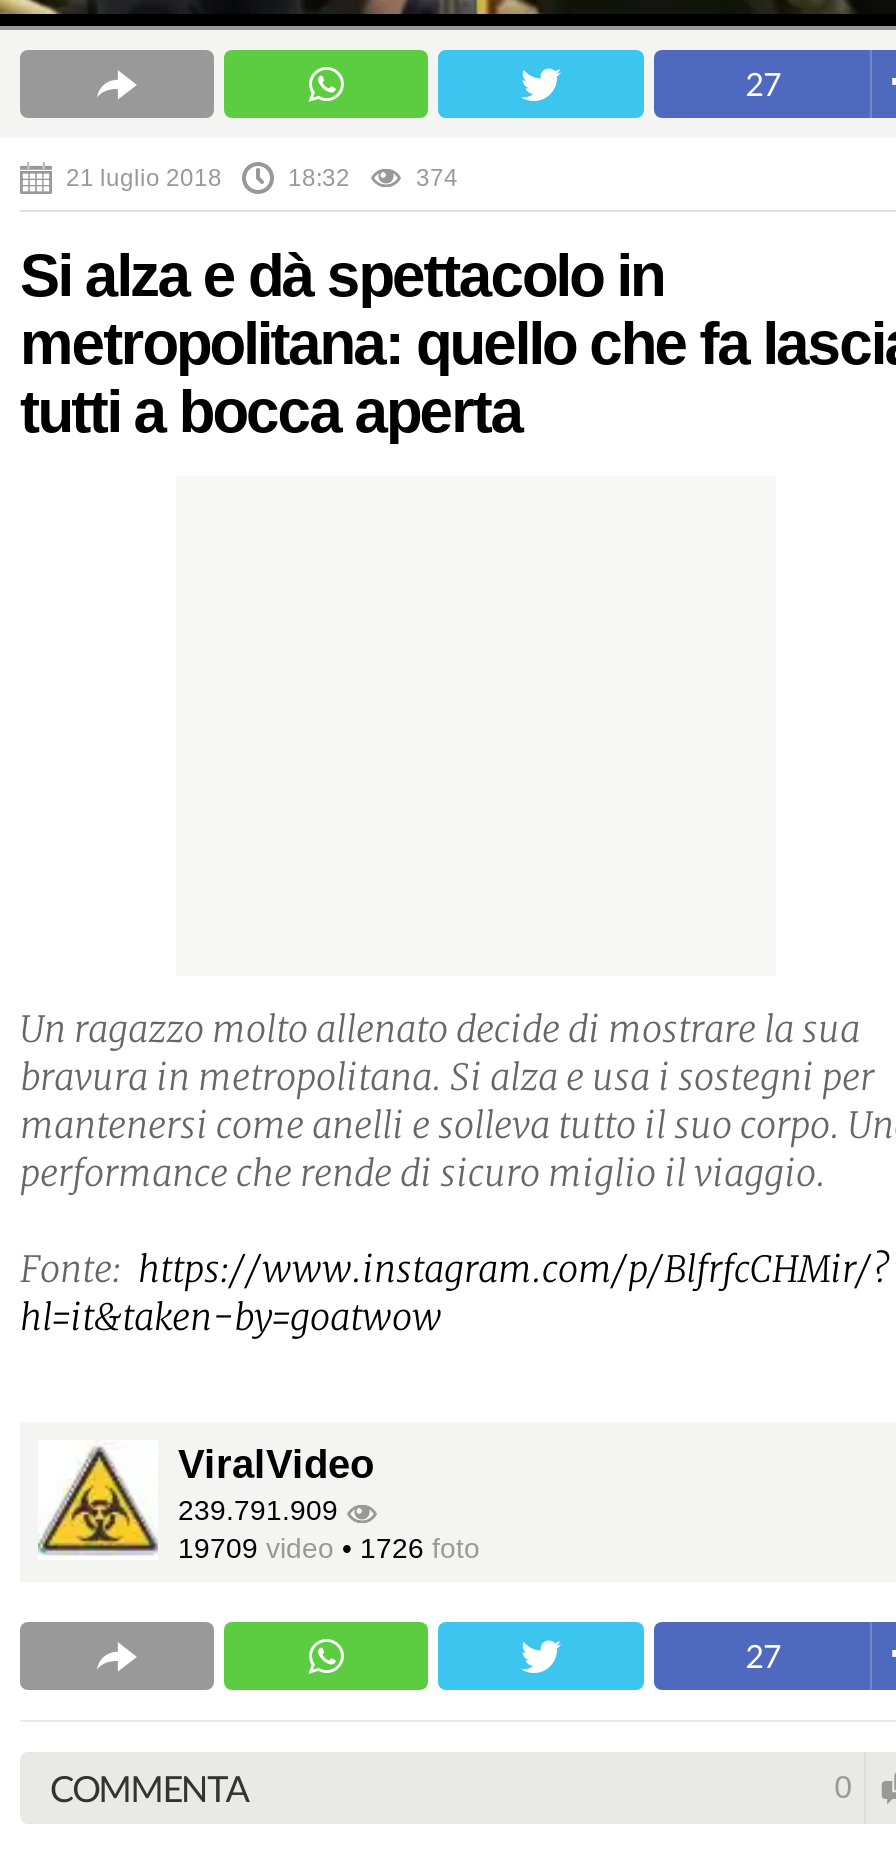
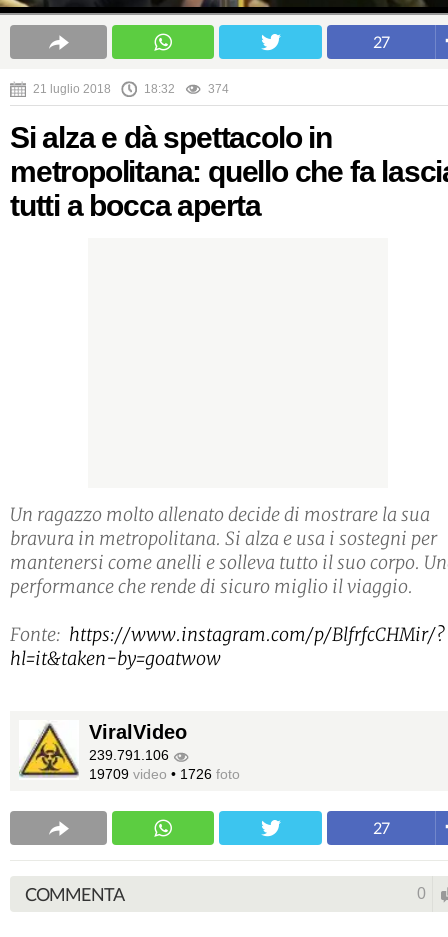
[178,1495,338,1527] 239.791.909 -> [89,747,169,763] 239.791.106

